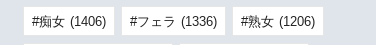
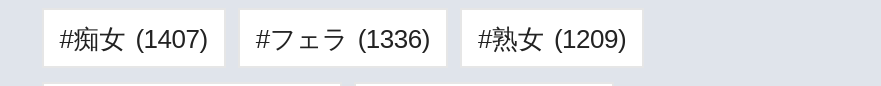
[39,13,106,28] 痴女 (1406) -> [74,23,208,53] 痴女 (1407)
[248,13,315,28] 熟女 (1206) -> [492,23,626,53] 熟女 (1209)

